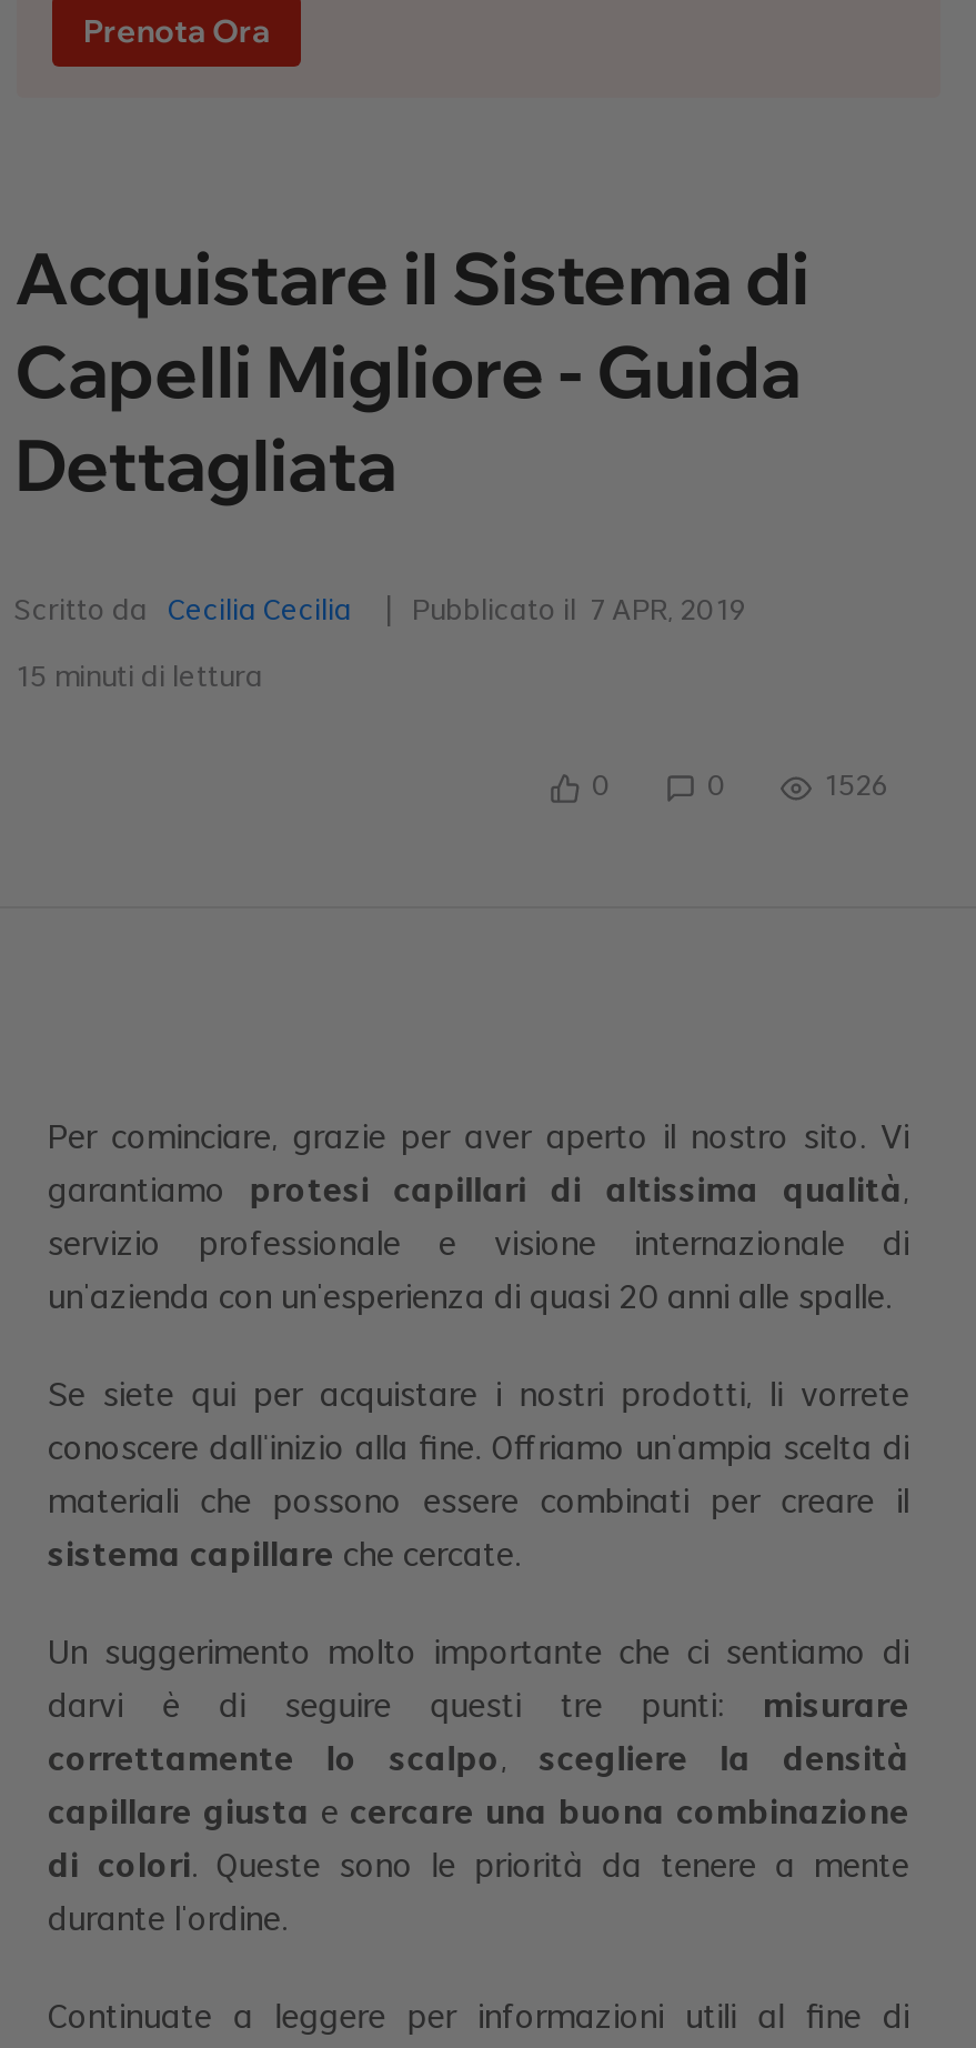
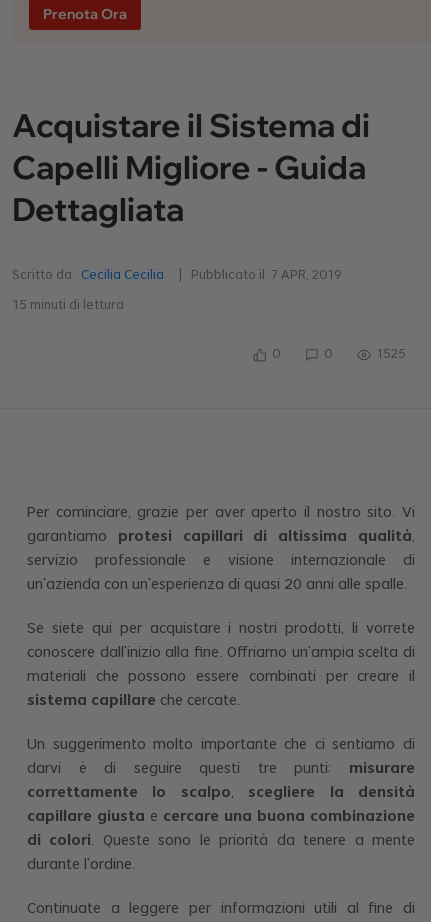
[823,771,889,802] 1526 -> [376,347,406,361] 1525

